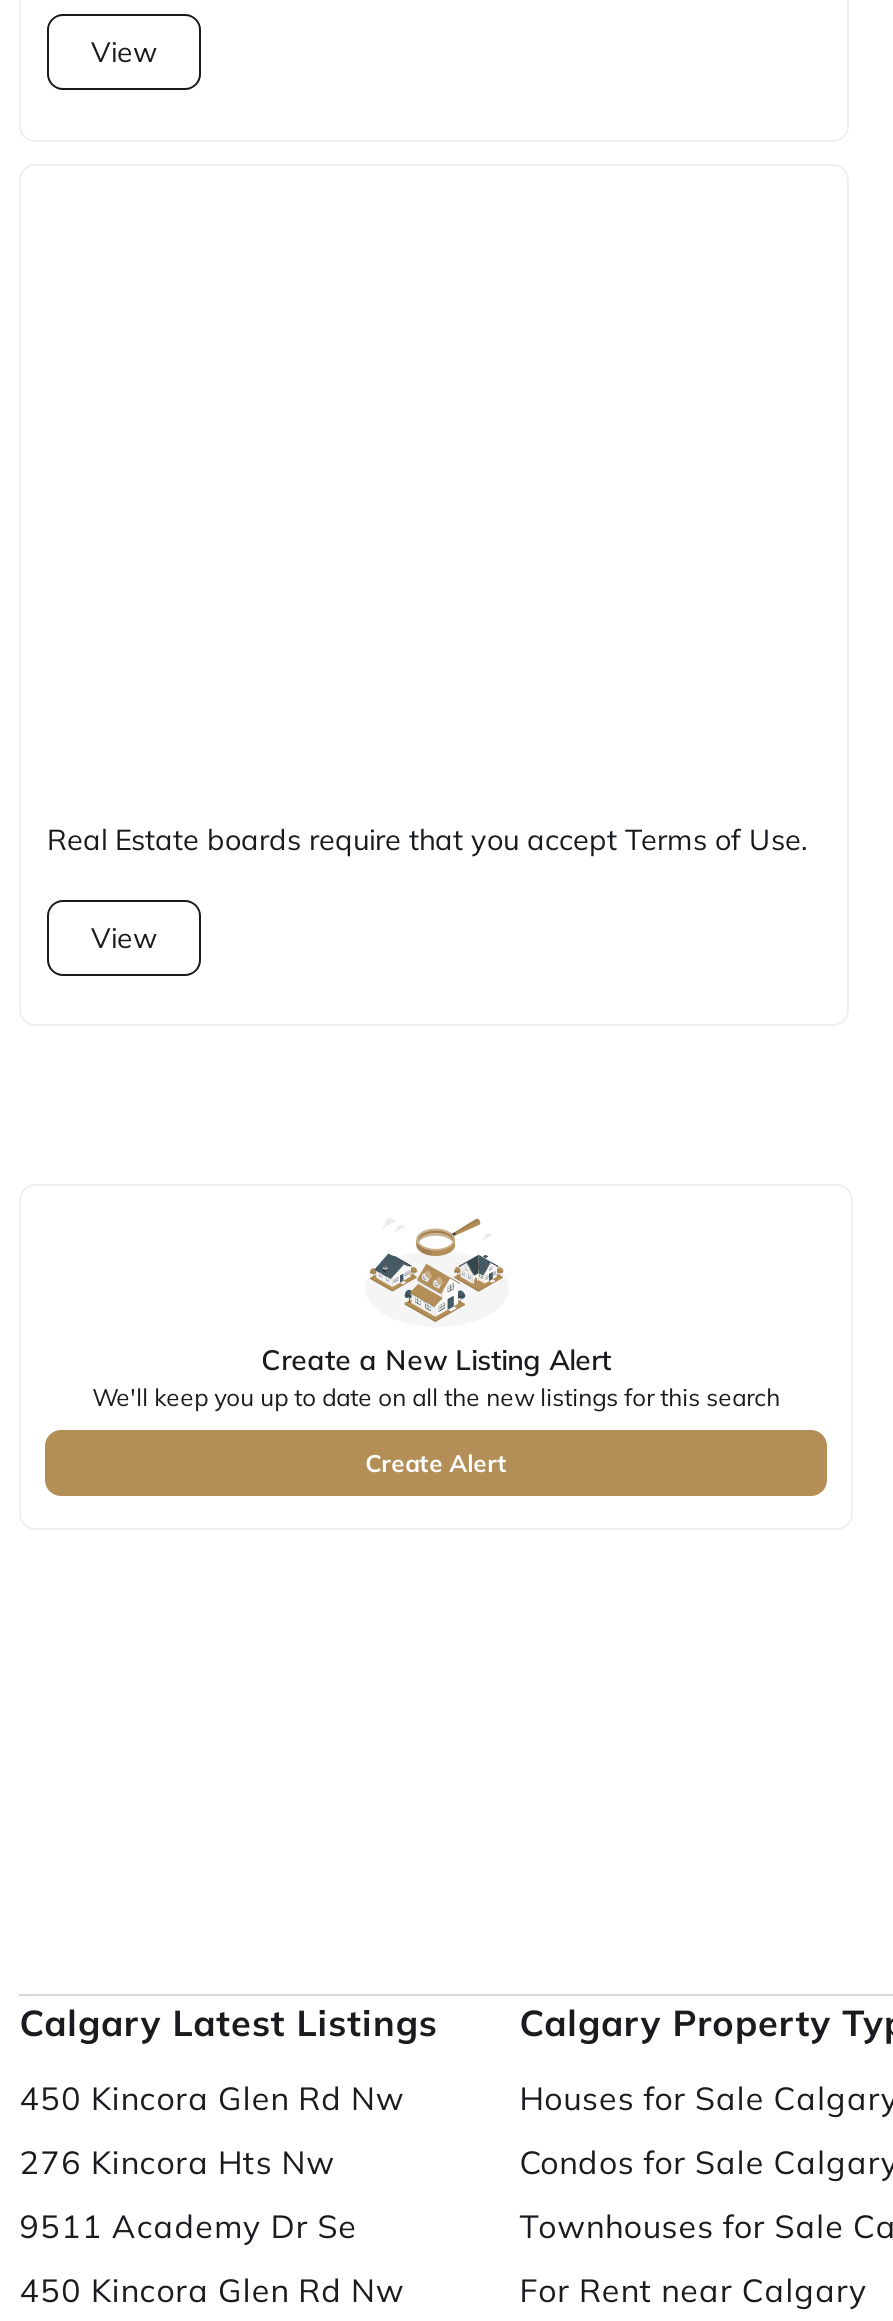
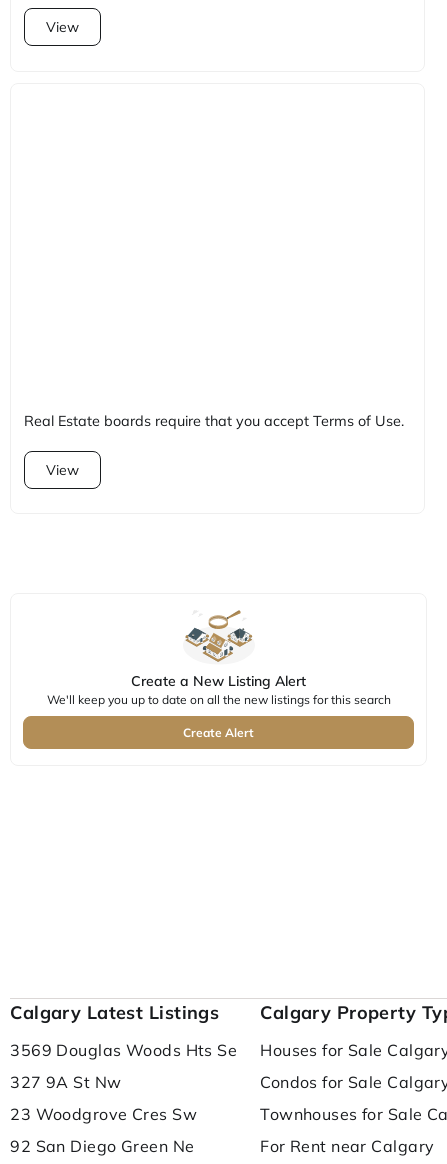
[19,2078,405,2118] 450 Kincora Glen Rd Nw -> [10,1040,237,1060] 3569 Douglas Woods Hts Se
[19,2142,335,2182] 276 Kincora Hts Nw -> [10,1072,121,1092] 327 9A St Nw
[19,2206,357,2246] 9511 Academy Dr Se -> [10,1104,197,1124] 23 Woodgrove Cres Sw
[19,2270,405,2310] 450 Kincora Glen Rd Nw -> [10,1136,194,1156] 92 San Diego Green Ne

